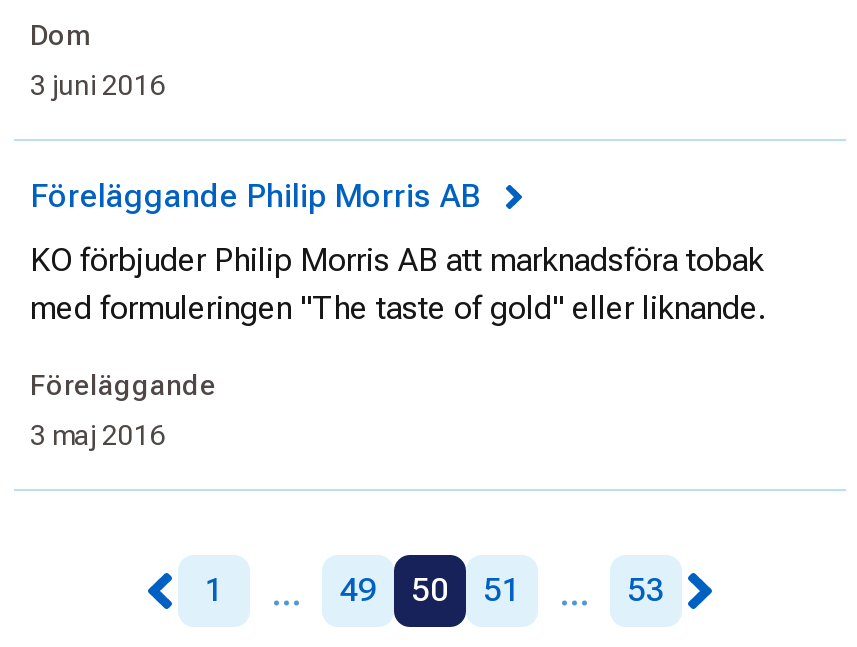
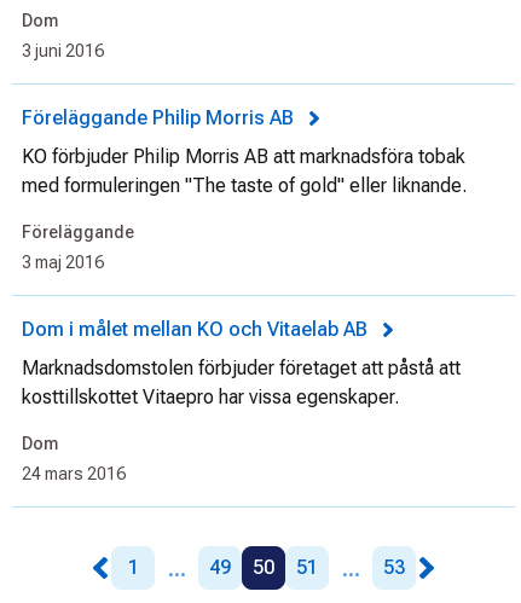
none -> [22,318,461,484] Dom i målet mellan KO och Vitaelab AB | Marknadsdomstolen förbjuder företaget att påstå att | kosttillskottet Vitaepro har vissa egenskaper. | Dom | 24 mars 2016

